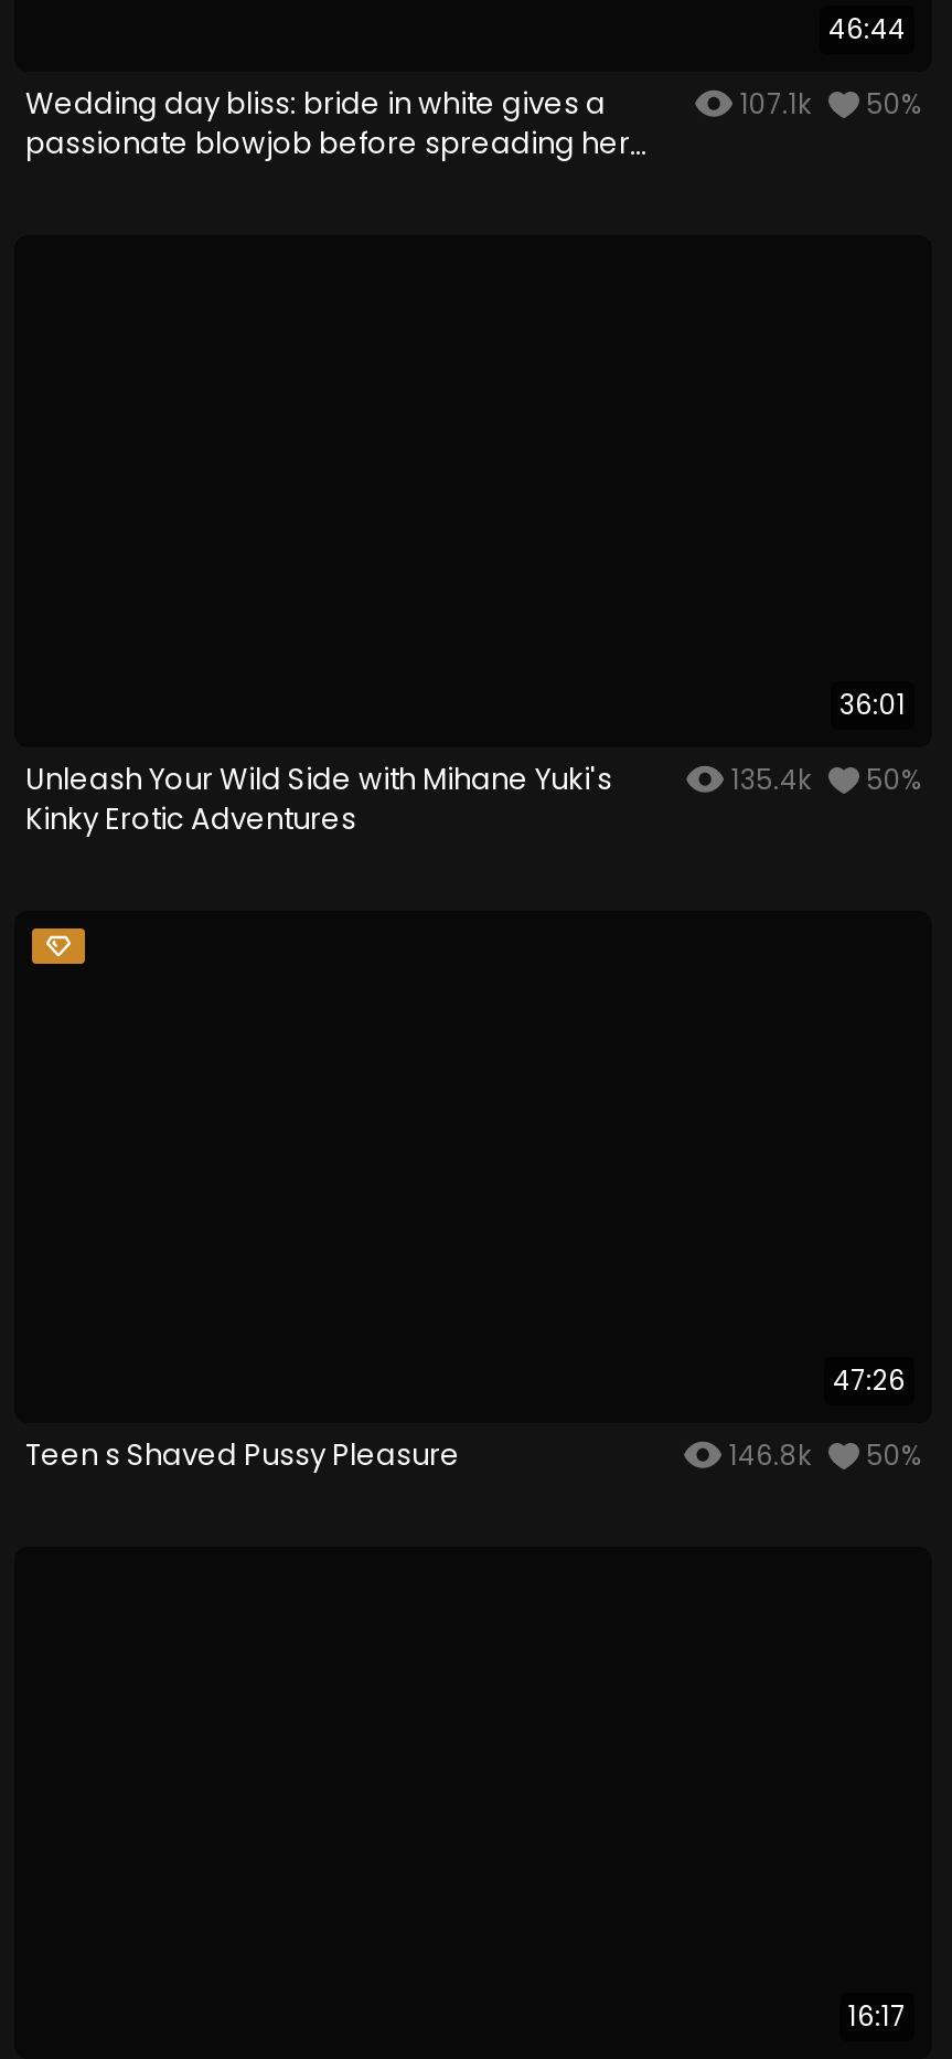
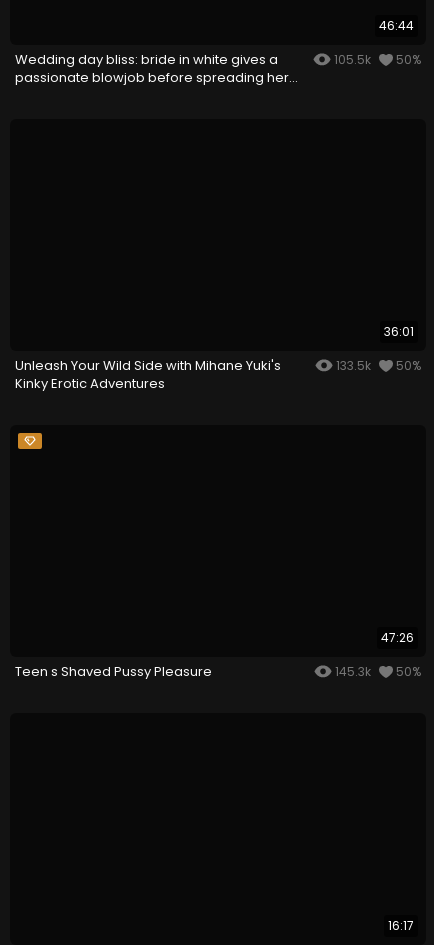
[734,86,921,123] 107.1k 50% -> [331,51,421,68] 105.5k 50%
[725,761,921,799] 135.4k 50% -> [333,357,421,374] 133.5k 50%
[723,1437,921,1474] 146.8k 50% -> [332,663,421,680] 145.3k 50%

